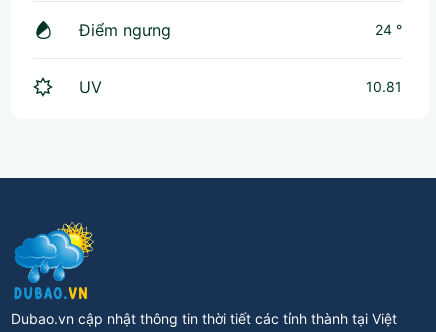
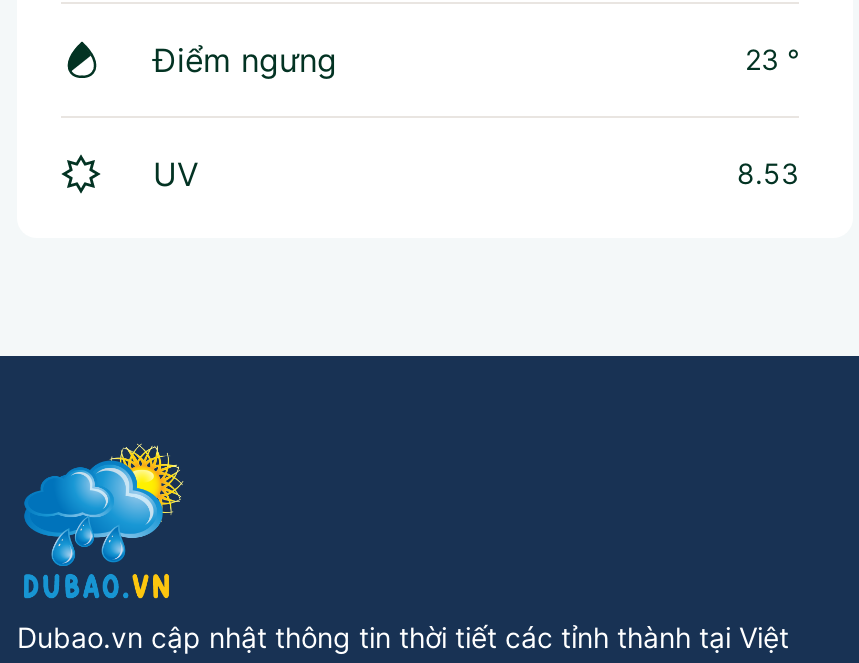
[375,21,402,38] 24 ° -> [745,42,799,76] 23 °
[366,78,402,95] 10.81 -> [737,156,799,190] 8.53

